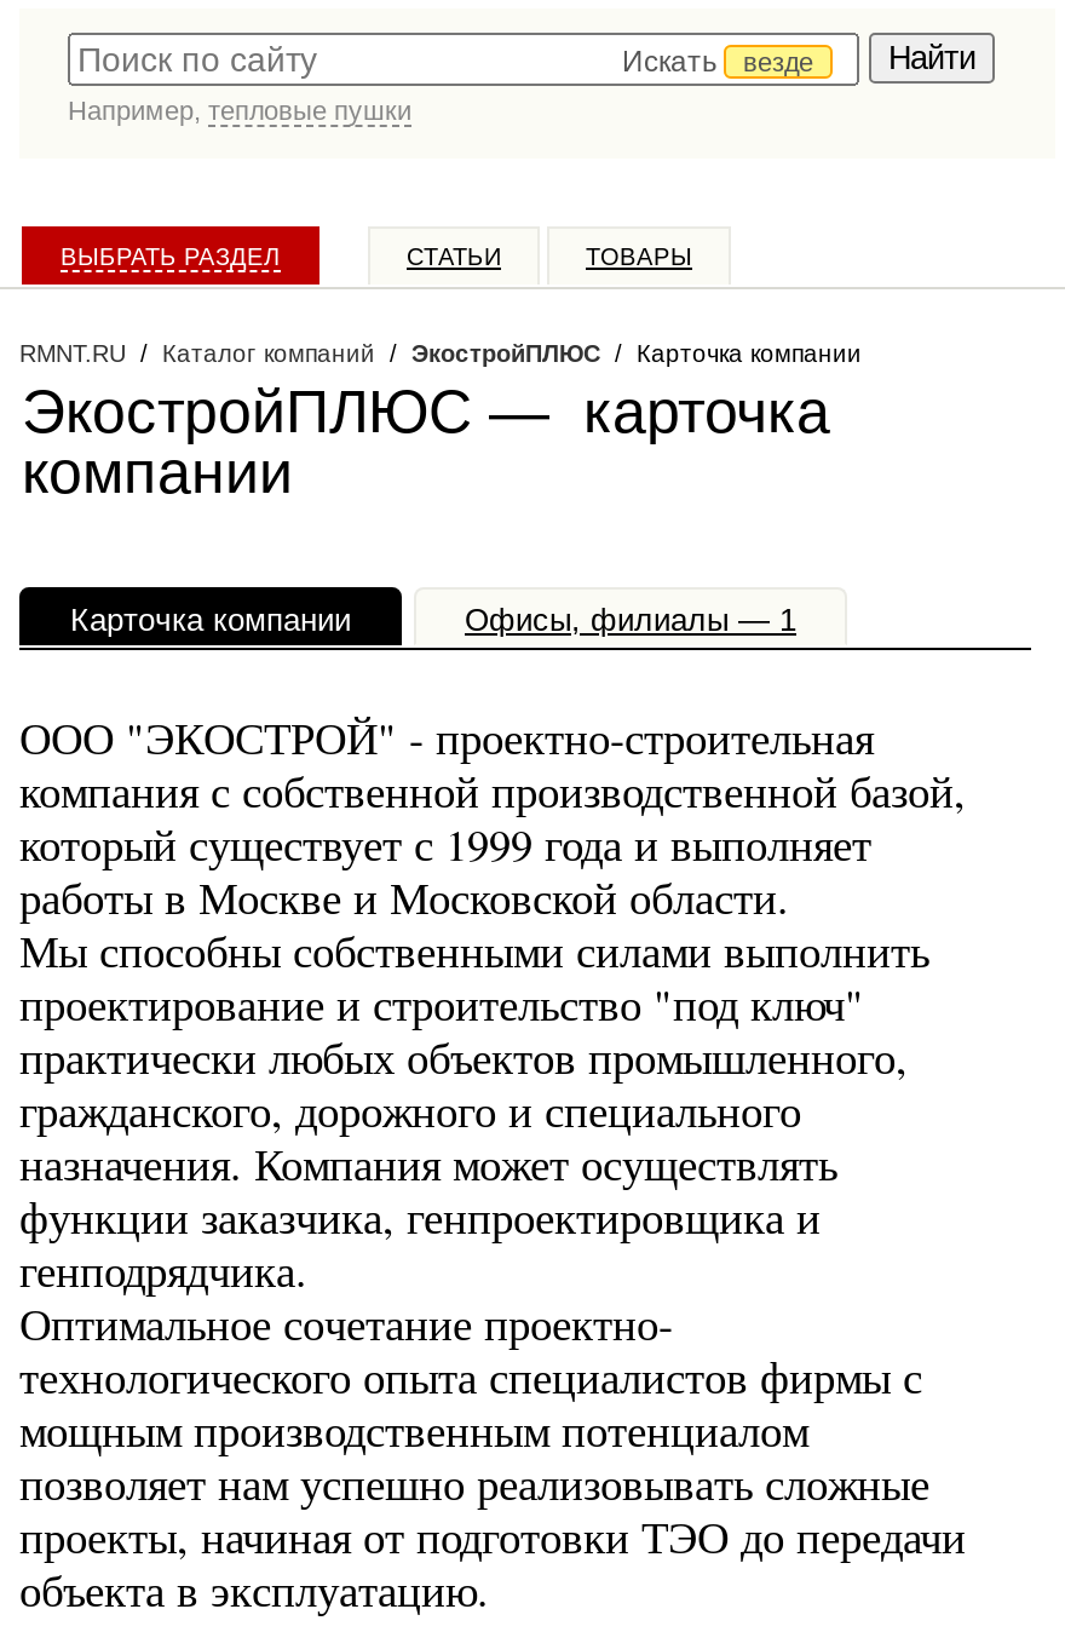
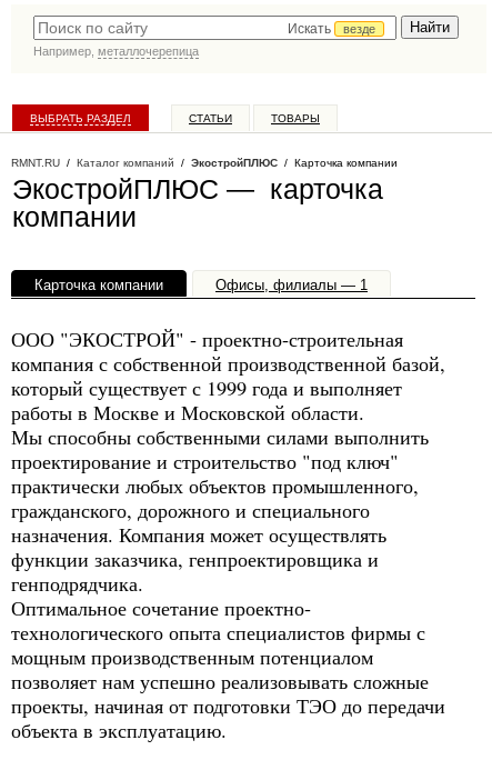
[68,96,411,125] Например, тепловые пушки -> [33,44,199,58] Например, металлочерепица

